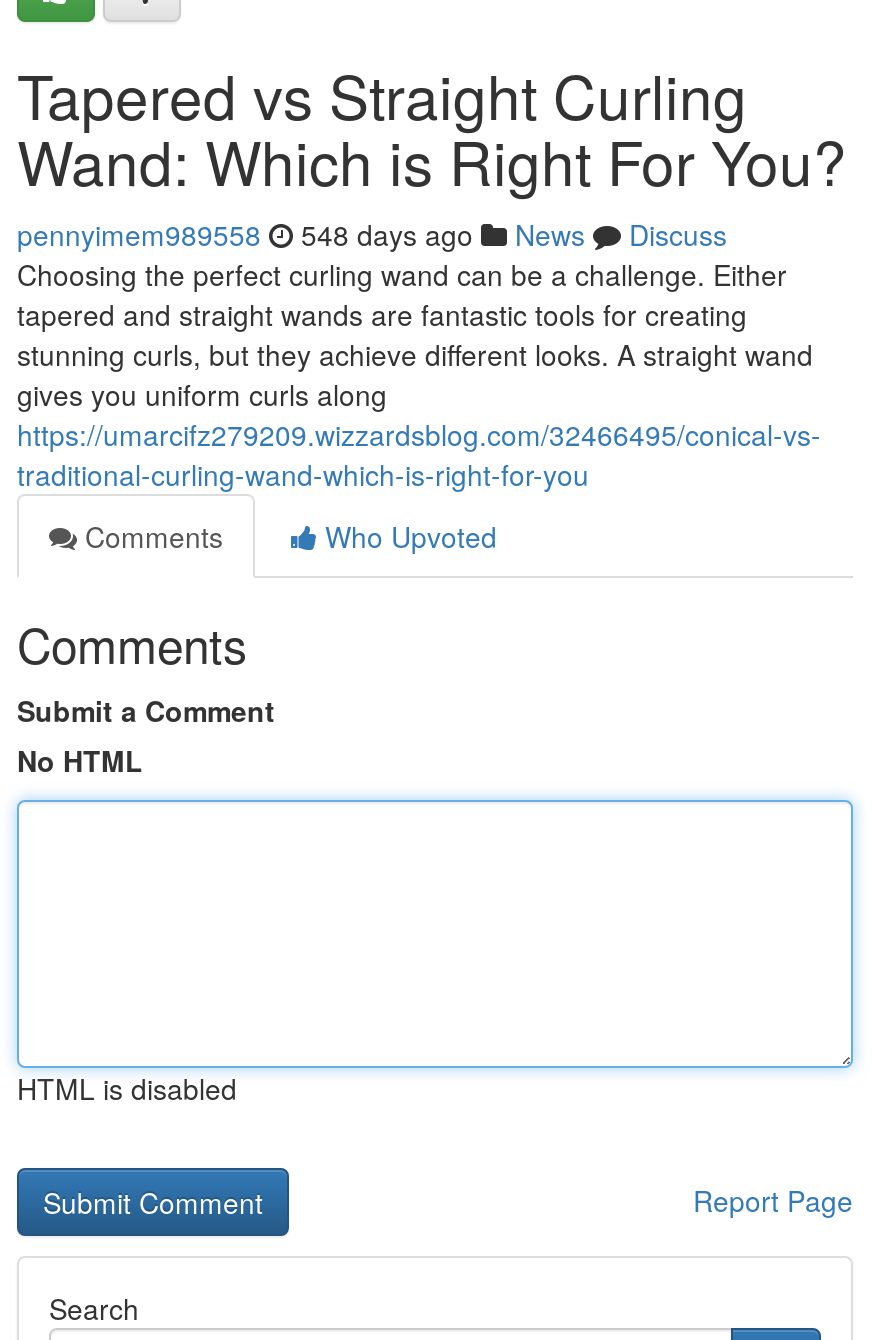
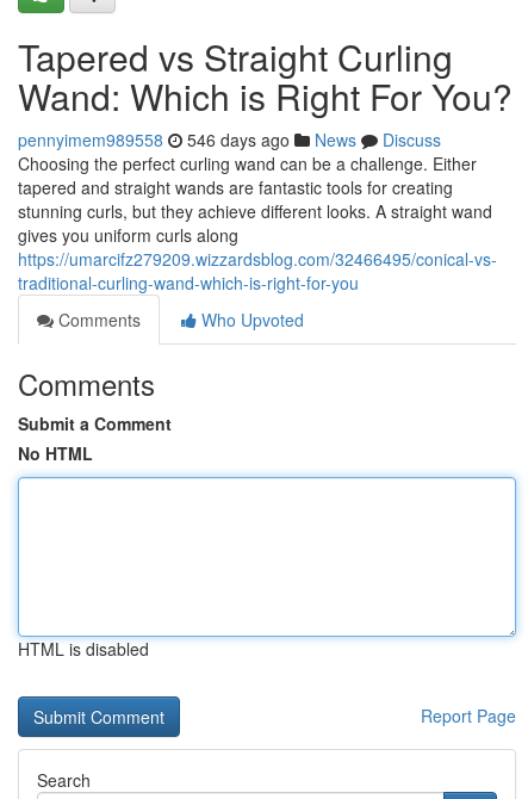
[17,214,727,254] pennyimem989558 548 days ago News Discuss -> [18,128,441,151] pennyimem989558 546 days ago News Discuss

